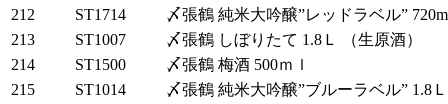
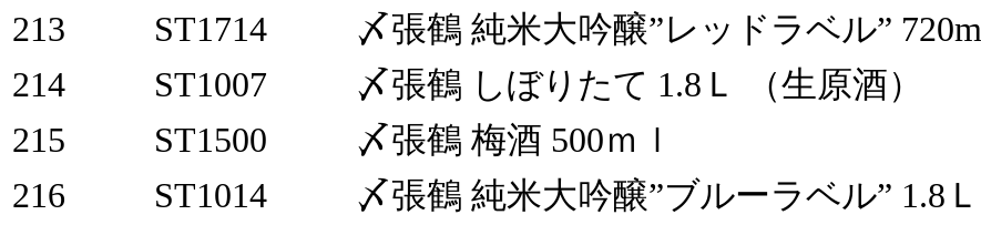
[11,6,35,23] 212 -> [12,10,65,48] 213
[11,31,35,48] 213 -> [12,65,65,103] 214
[11,56,35,73] 214 -> [12,121,65,158] 215
[11,81,35,98] 215 -> [12,176,65,214] 216

